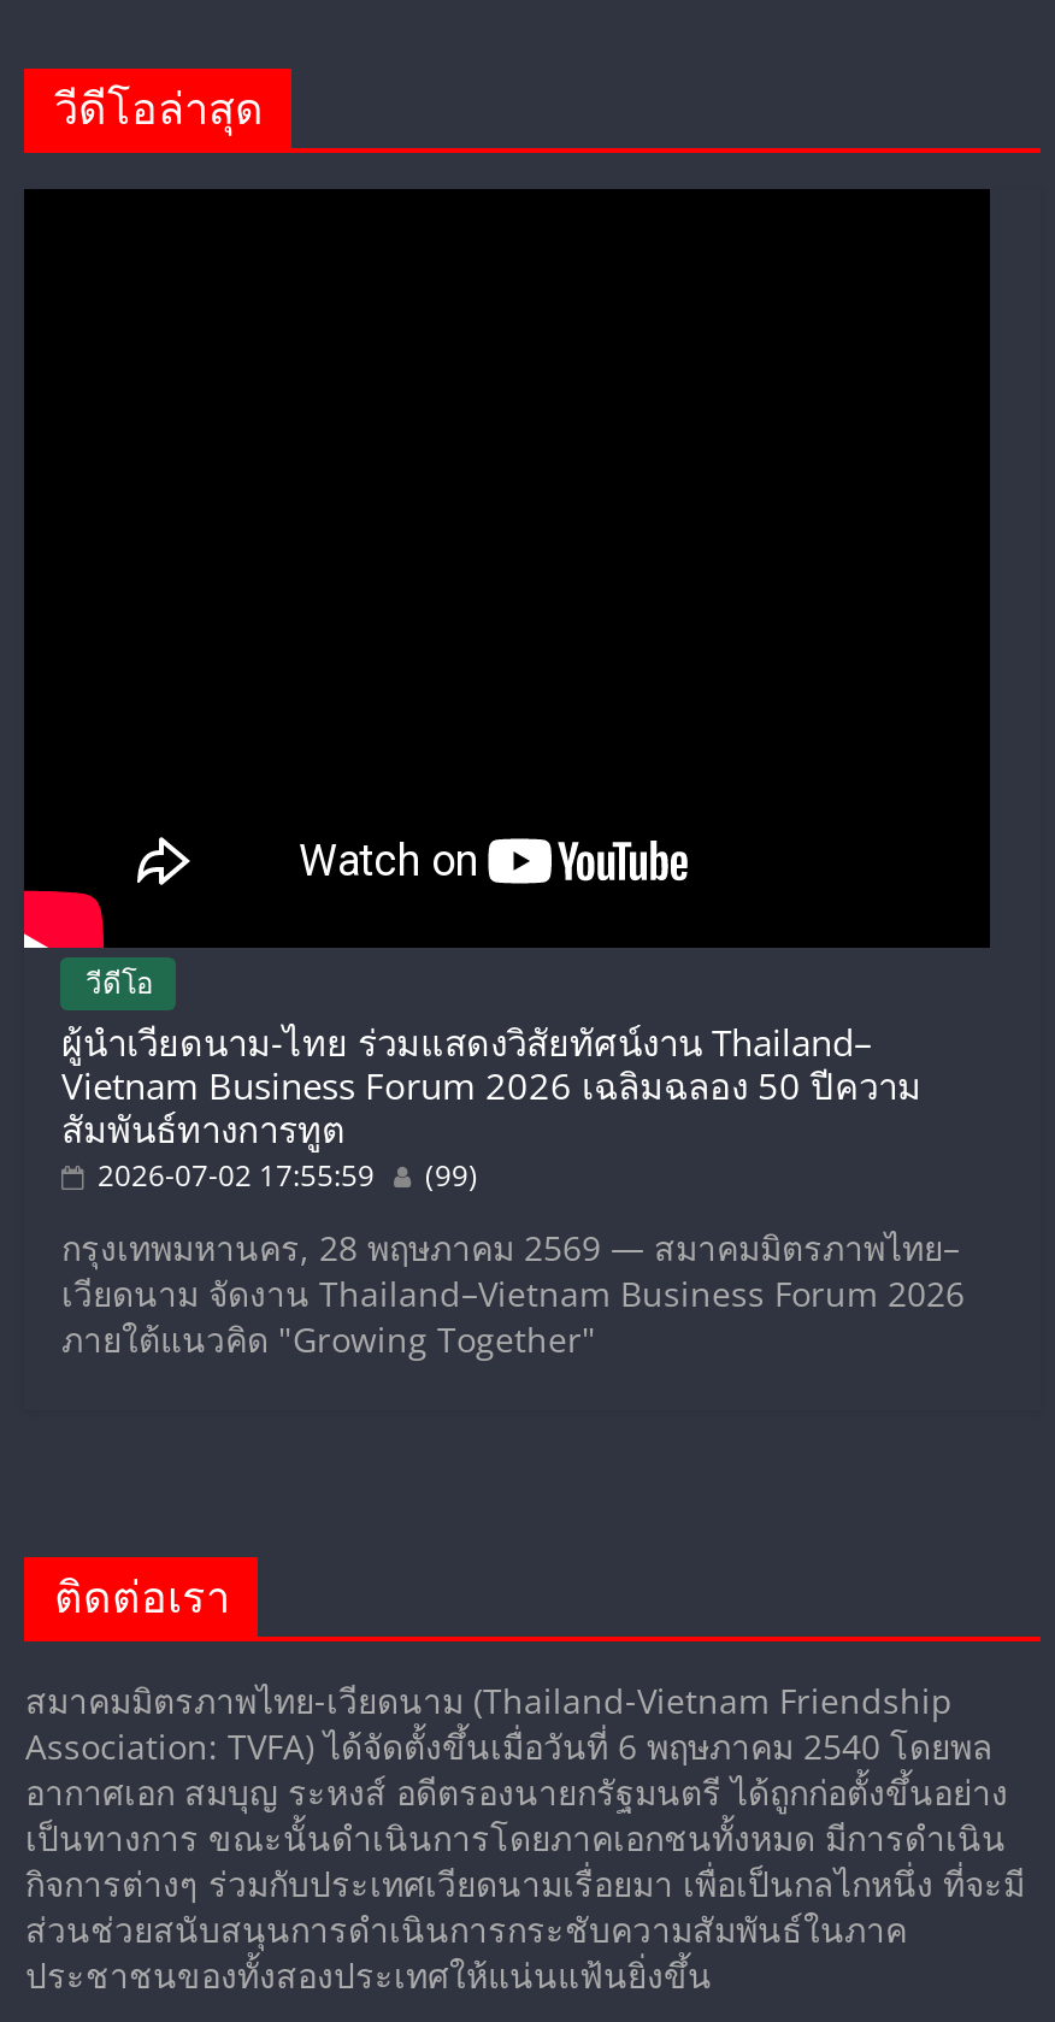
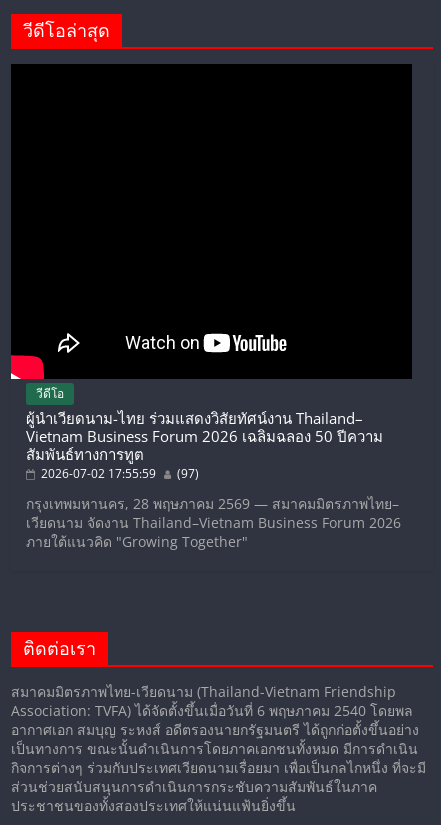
[97,1155,478,1196] 2026-07-02 17:55:59 (99) -> [41,465,199,482] 2026-07-02 17:55:59 (97)

